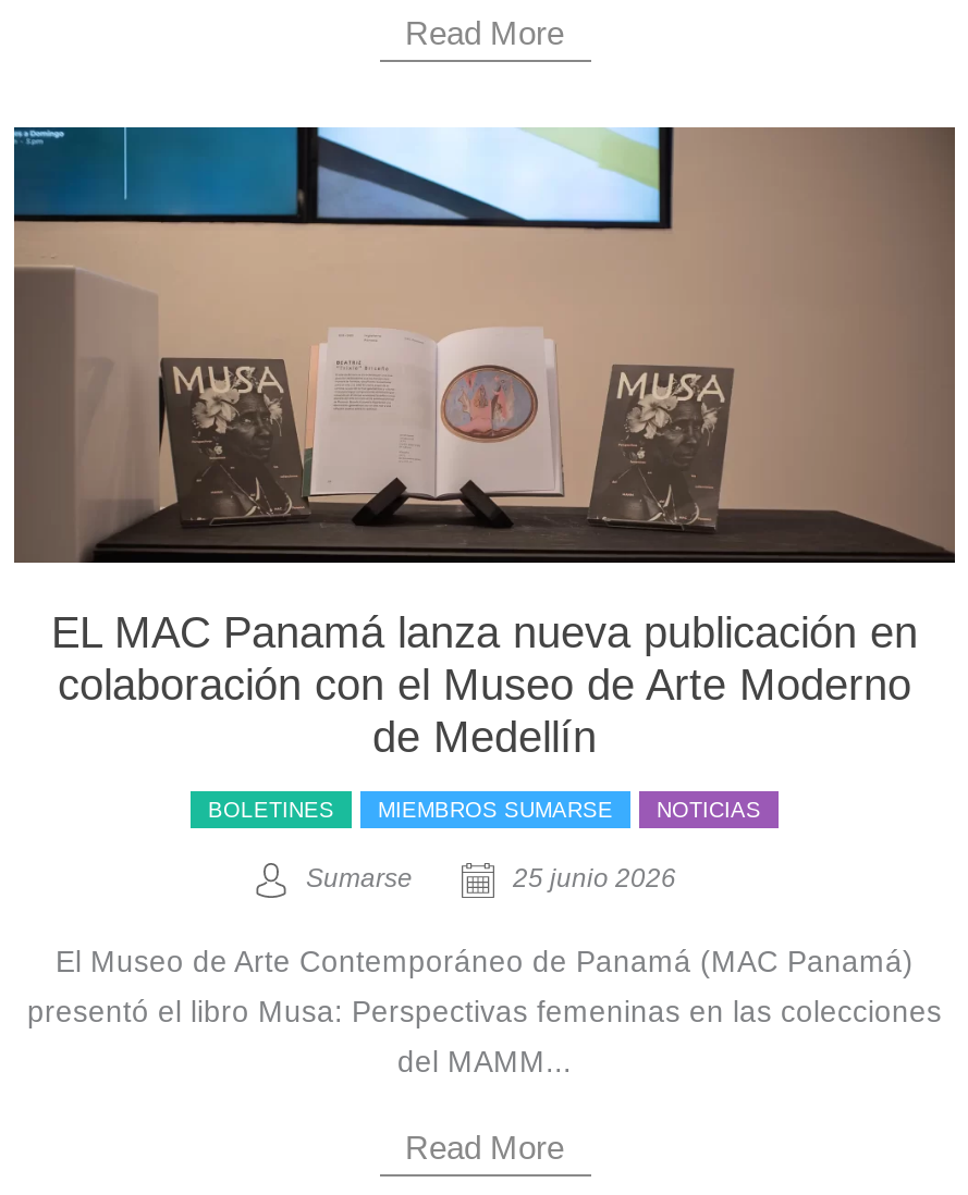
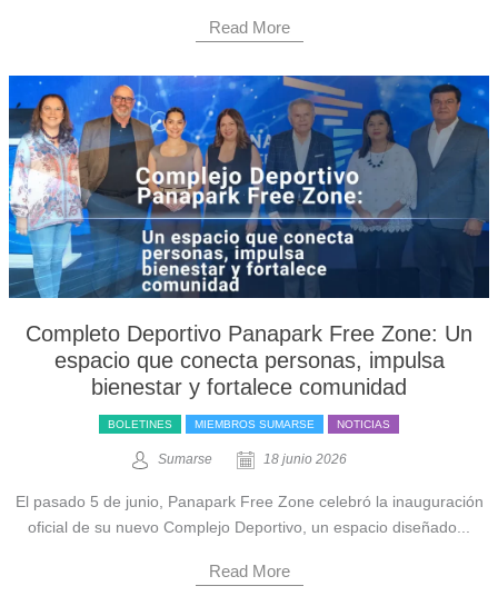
[12,125,957,761] [image] | EL MAC Panamá lanza nueva publicación en | colaboración con el Museo de Arte Moderno | de Medellín -> [8,74,490,399] [image] | Completo Deportivo Panapark Free Zone: Un | espacio que conecta personas, impulsa | bienestar y fortalece comunidad
[27,863,942,1078] 25 junio 2026 | El Museo de Arte Contemporáneo de Panamá (MAC Panamá) | presentó el libro Musa: Perspectivas femeninas en las colecciones | del MAMM... -> [15,451,483,536] 18 junio 2026 | El pasado 5 de junio, Panapark Free Zone celebró la inauguración | oficial de su nuevo Complejo Deportivo, un espacio diseñado...

